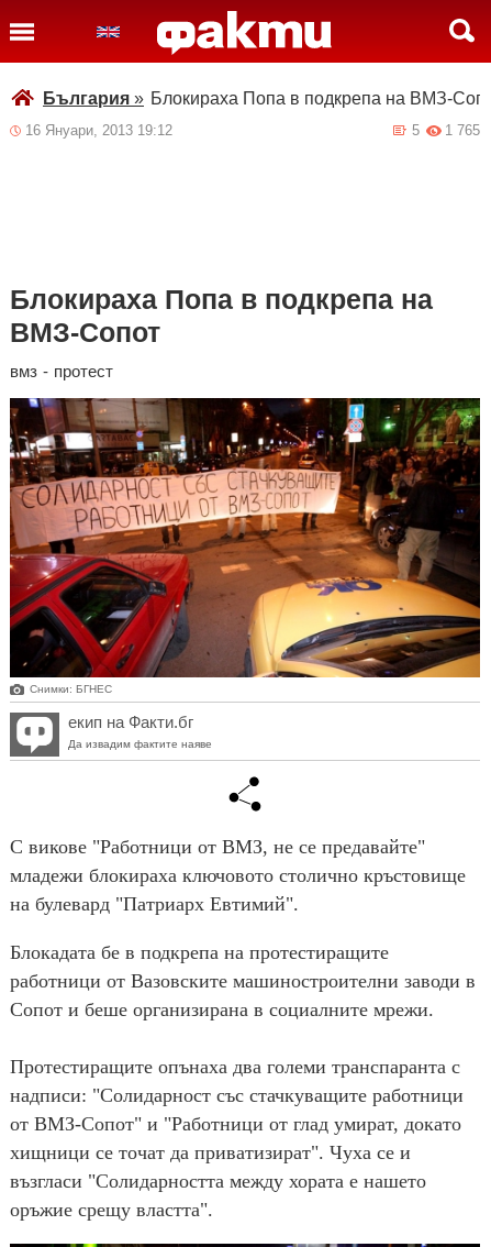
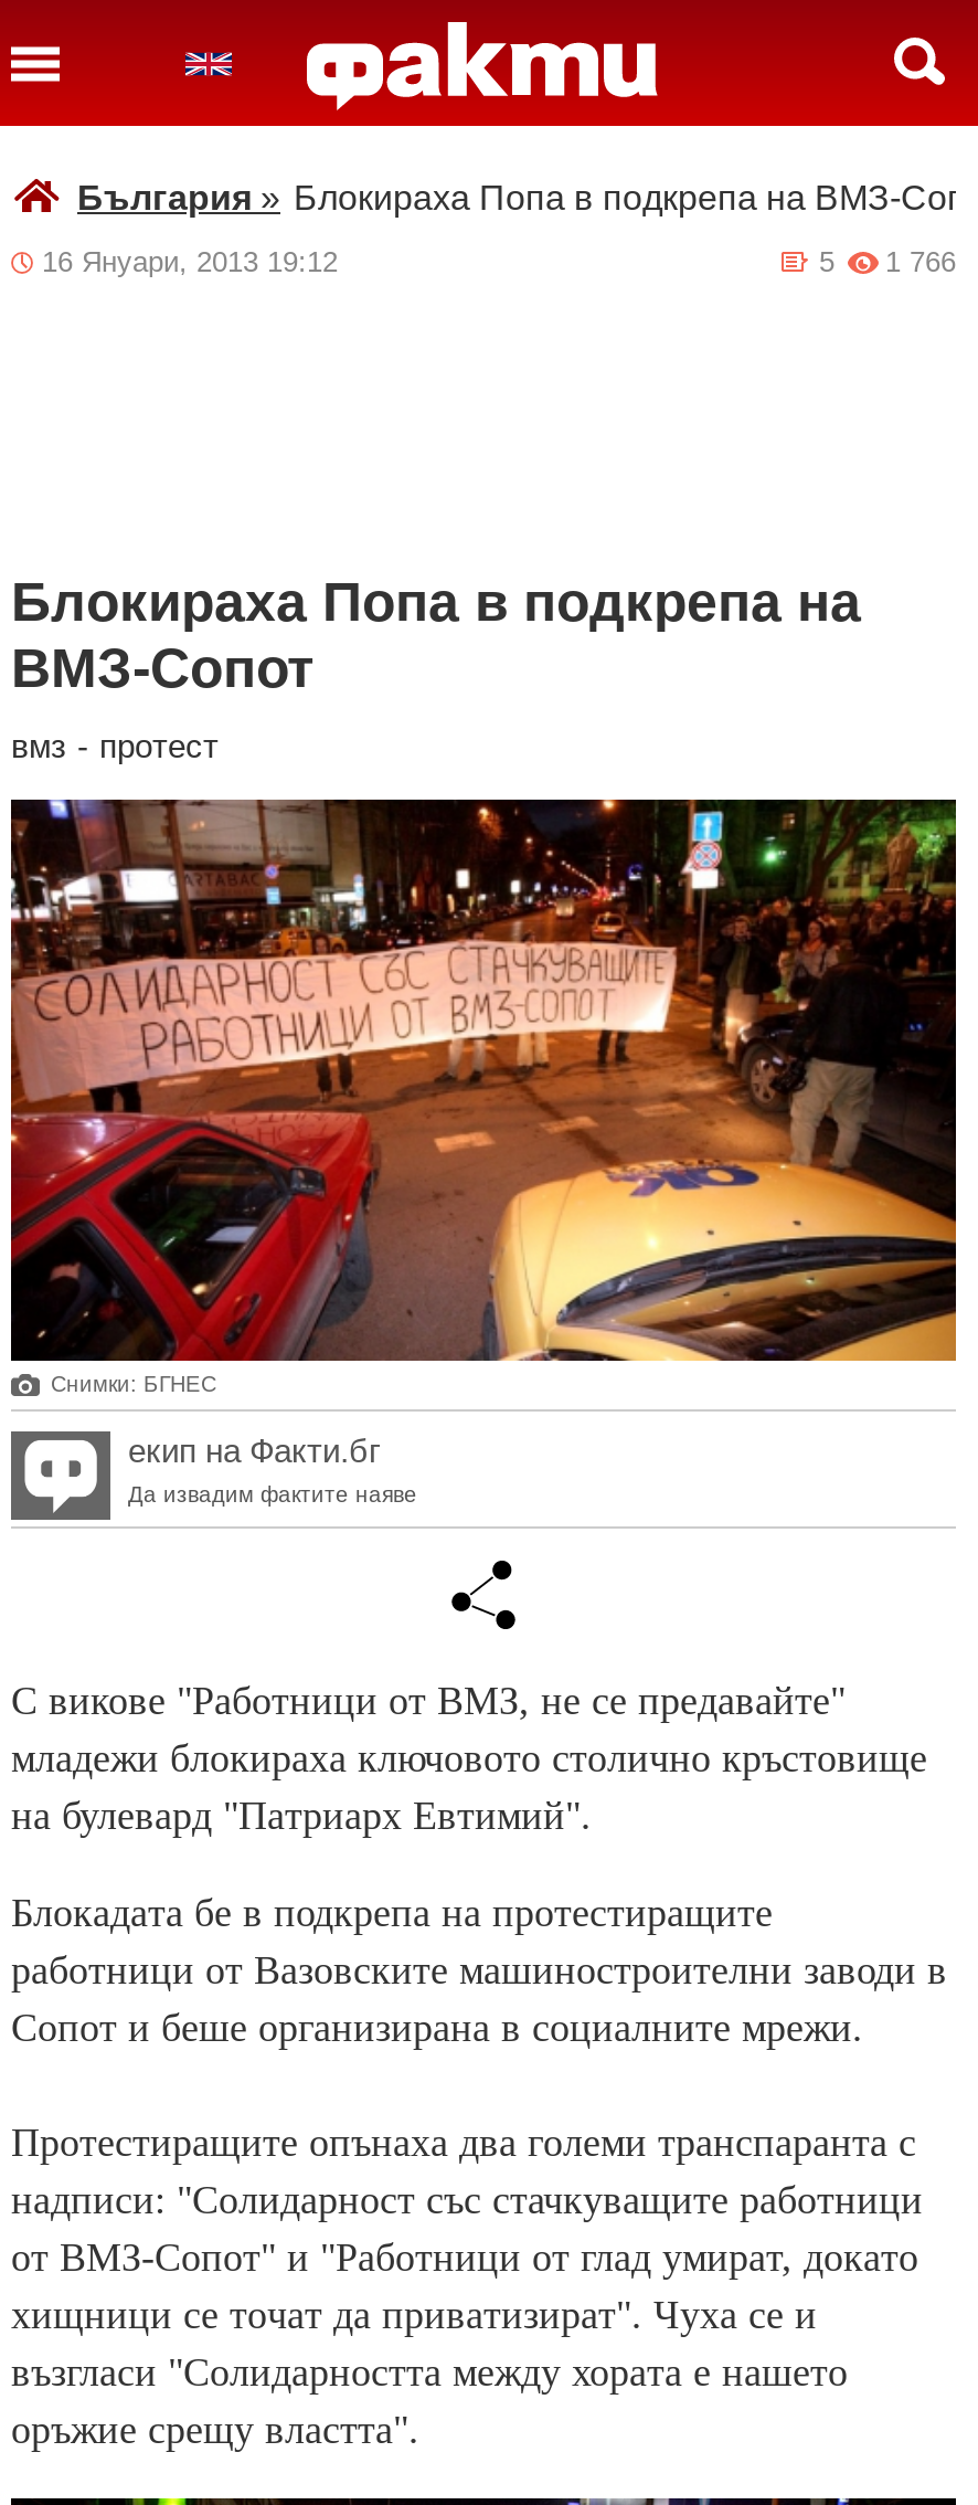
[412,122,480,139] 5 1 765 -> [819,245,956,278] 5 1 766

